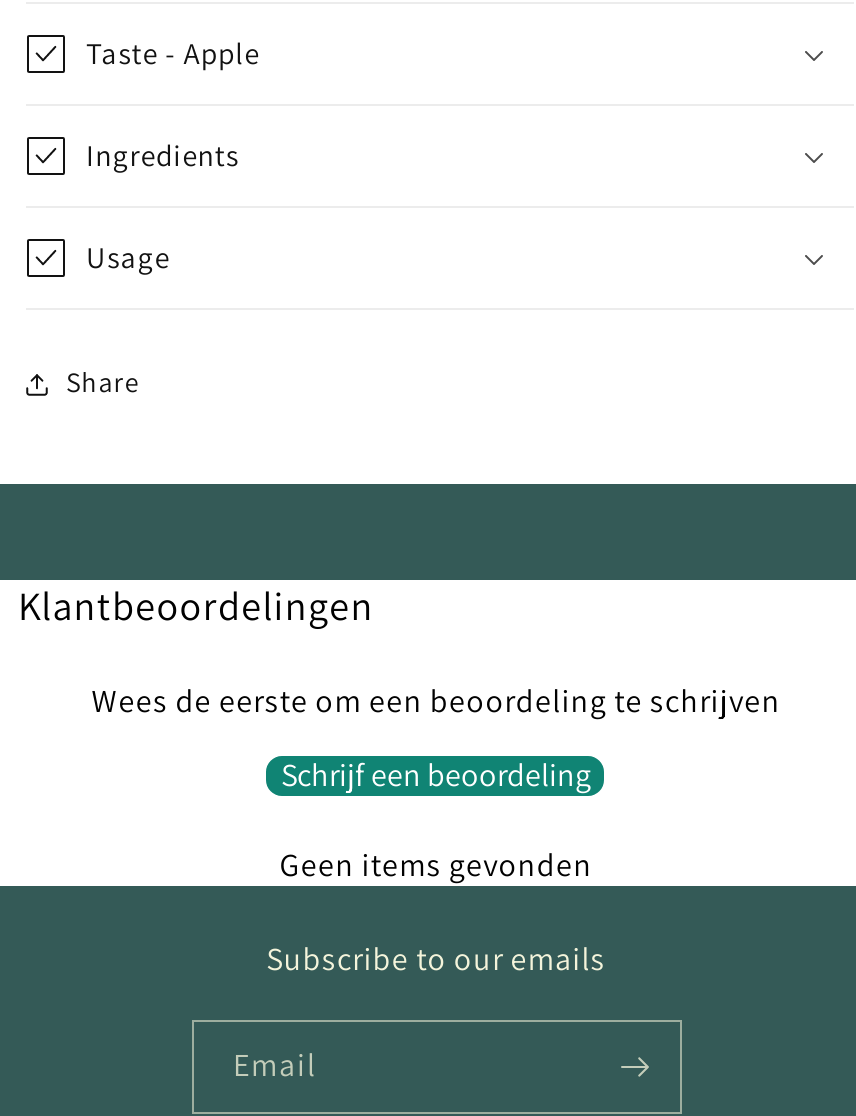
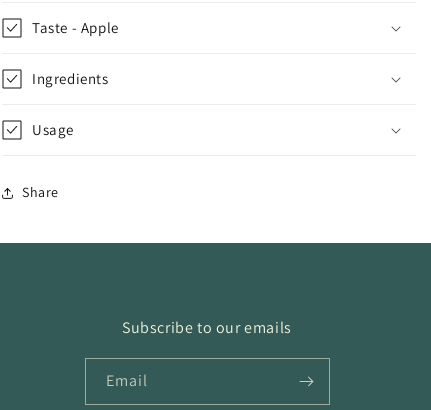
[18,580,781,886] Klantbeoordelingen | Wees de eerste om een beoordeling te schrijven | Schrijf een beoordeling | Geen items gevonden -> none

